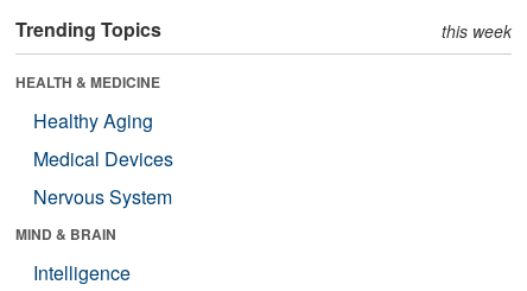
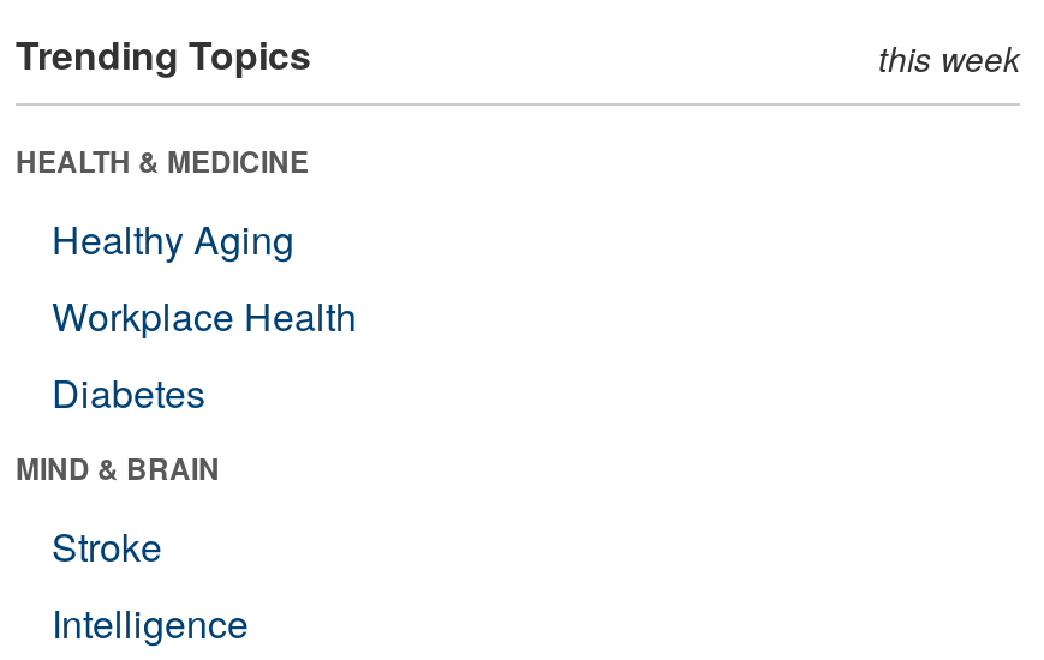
[33,145,173,210] Medical Devices | Nervous System -> [52,288,357,420] Workplace Health | Diabetes
none -> [52,518,162,573] Stroke

